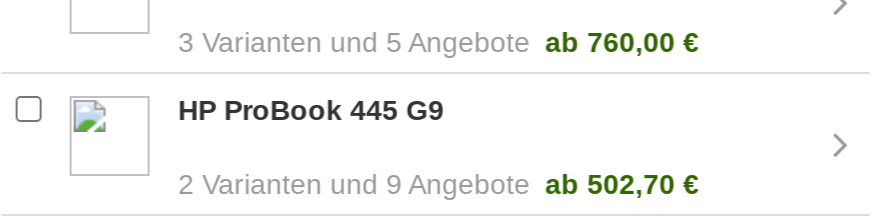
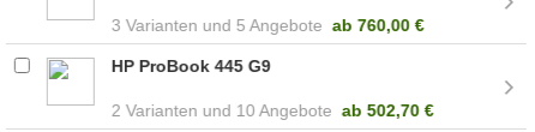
[386,168,699,200] 9 Angebote ab 502,70 € -> [236,101,434,120] 10 Angebote ab 502,70 €

